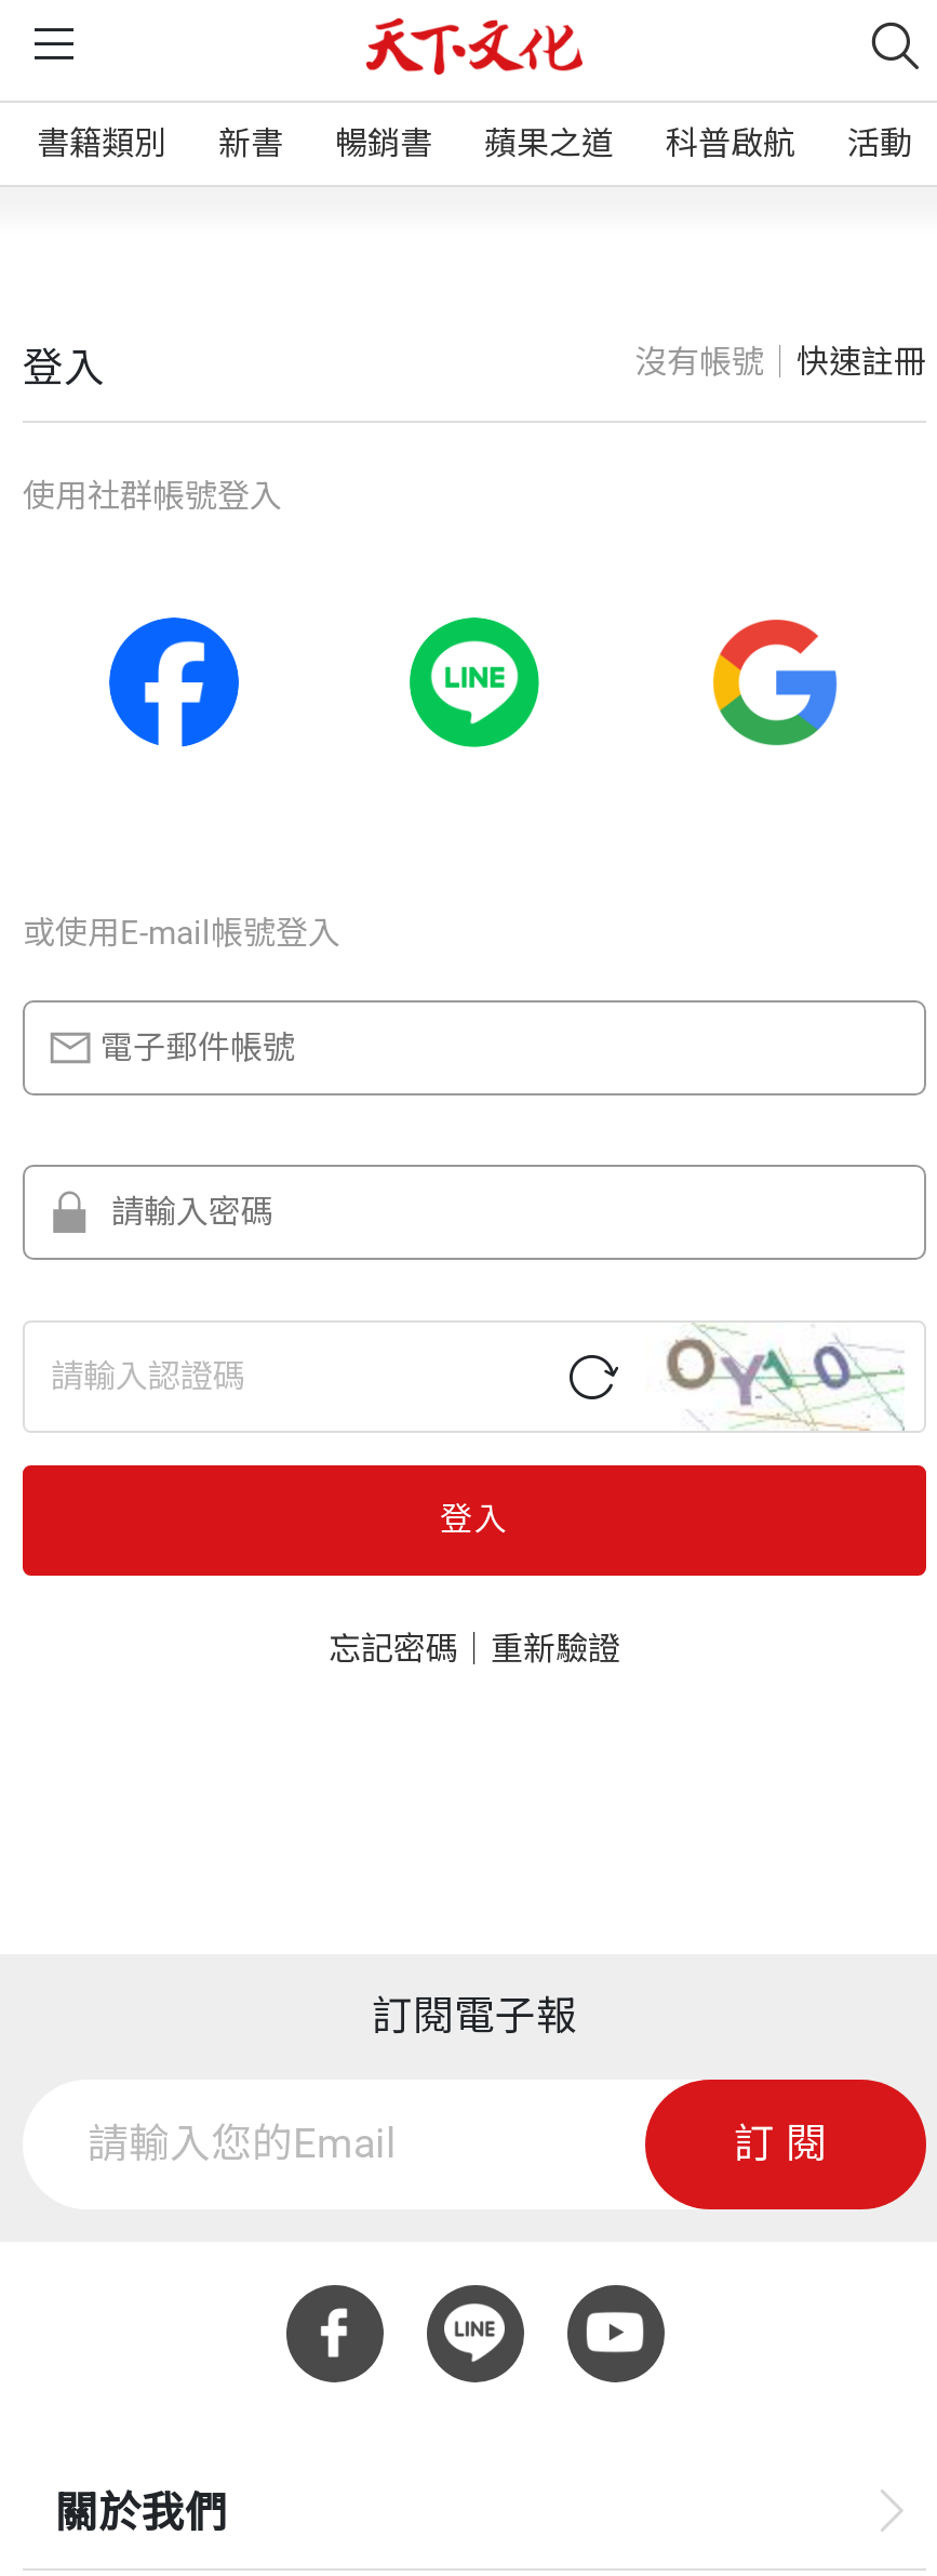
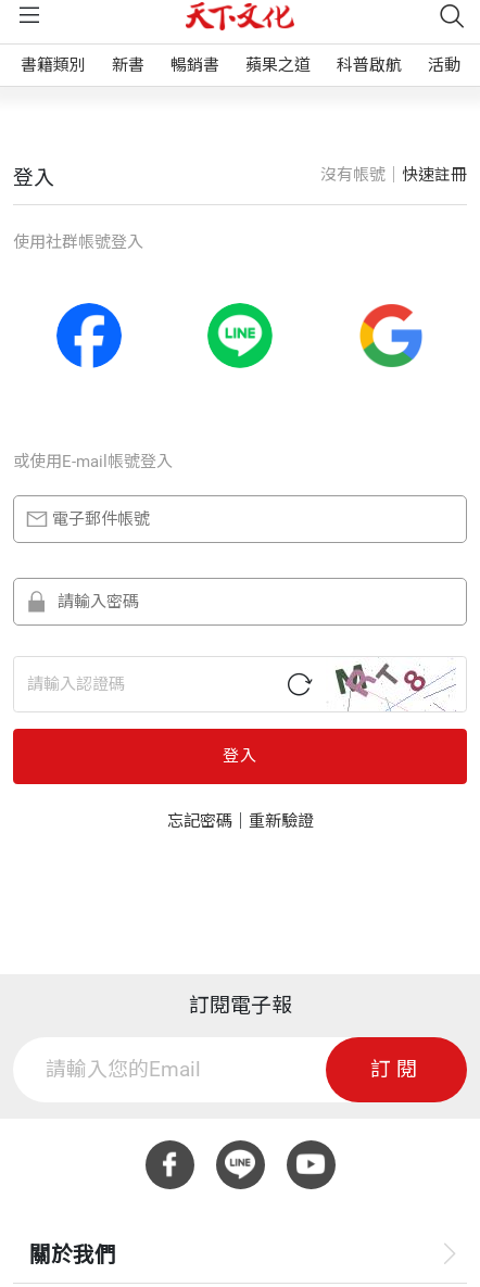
[665,1327,905,1431] [image] -> [334,659,454,710] [image]

